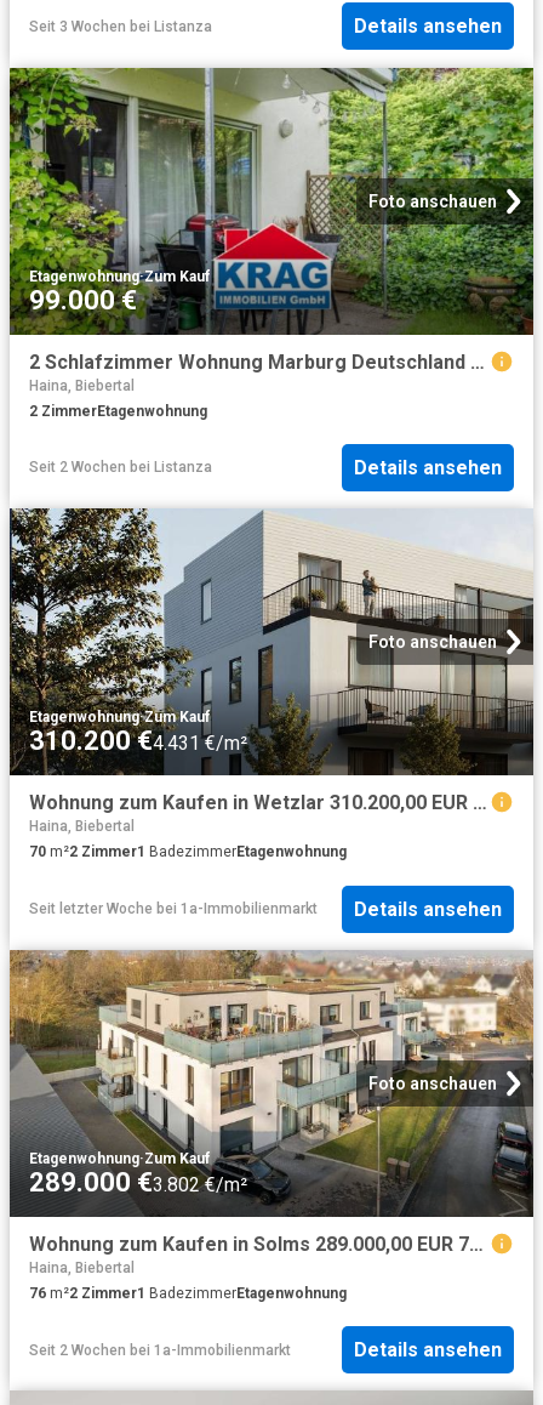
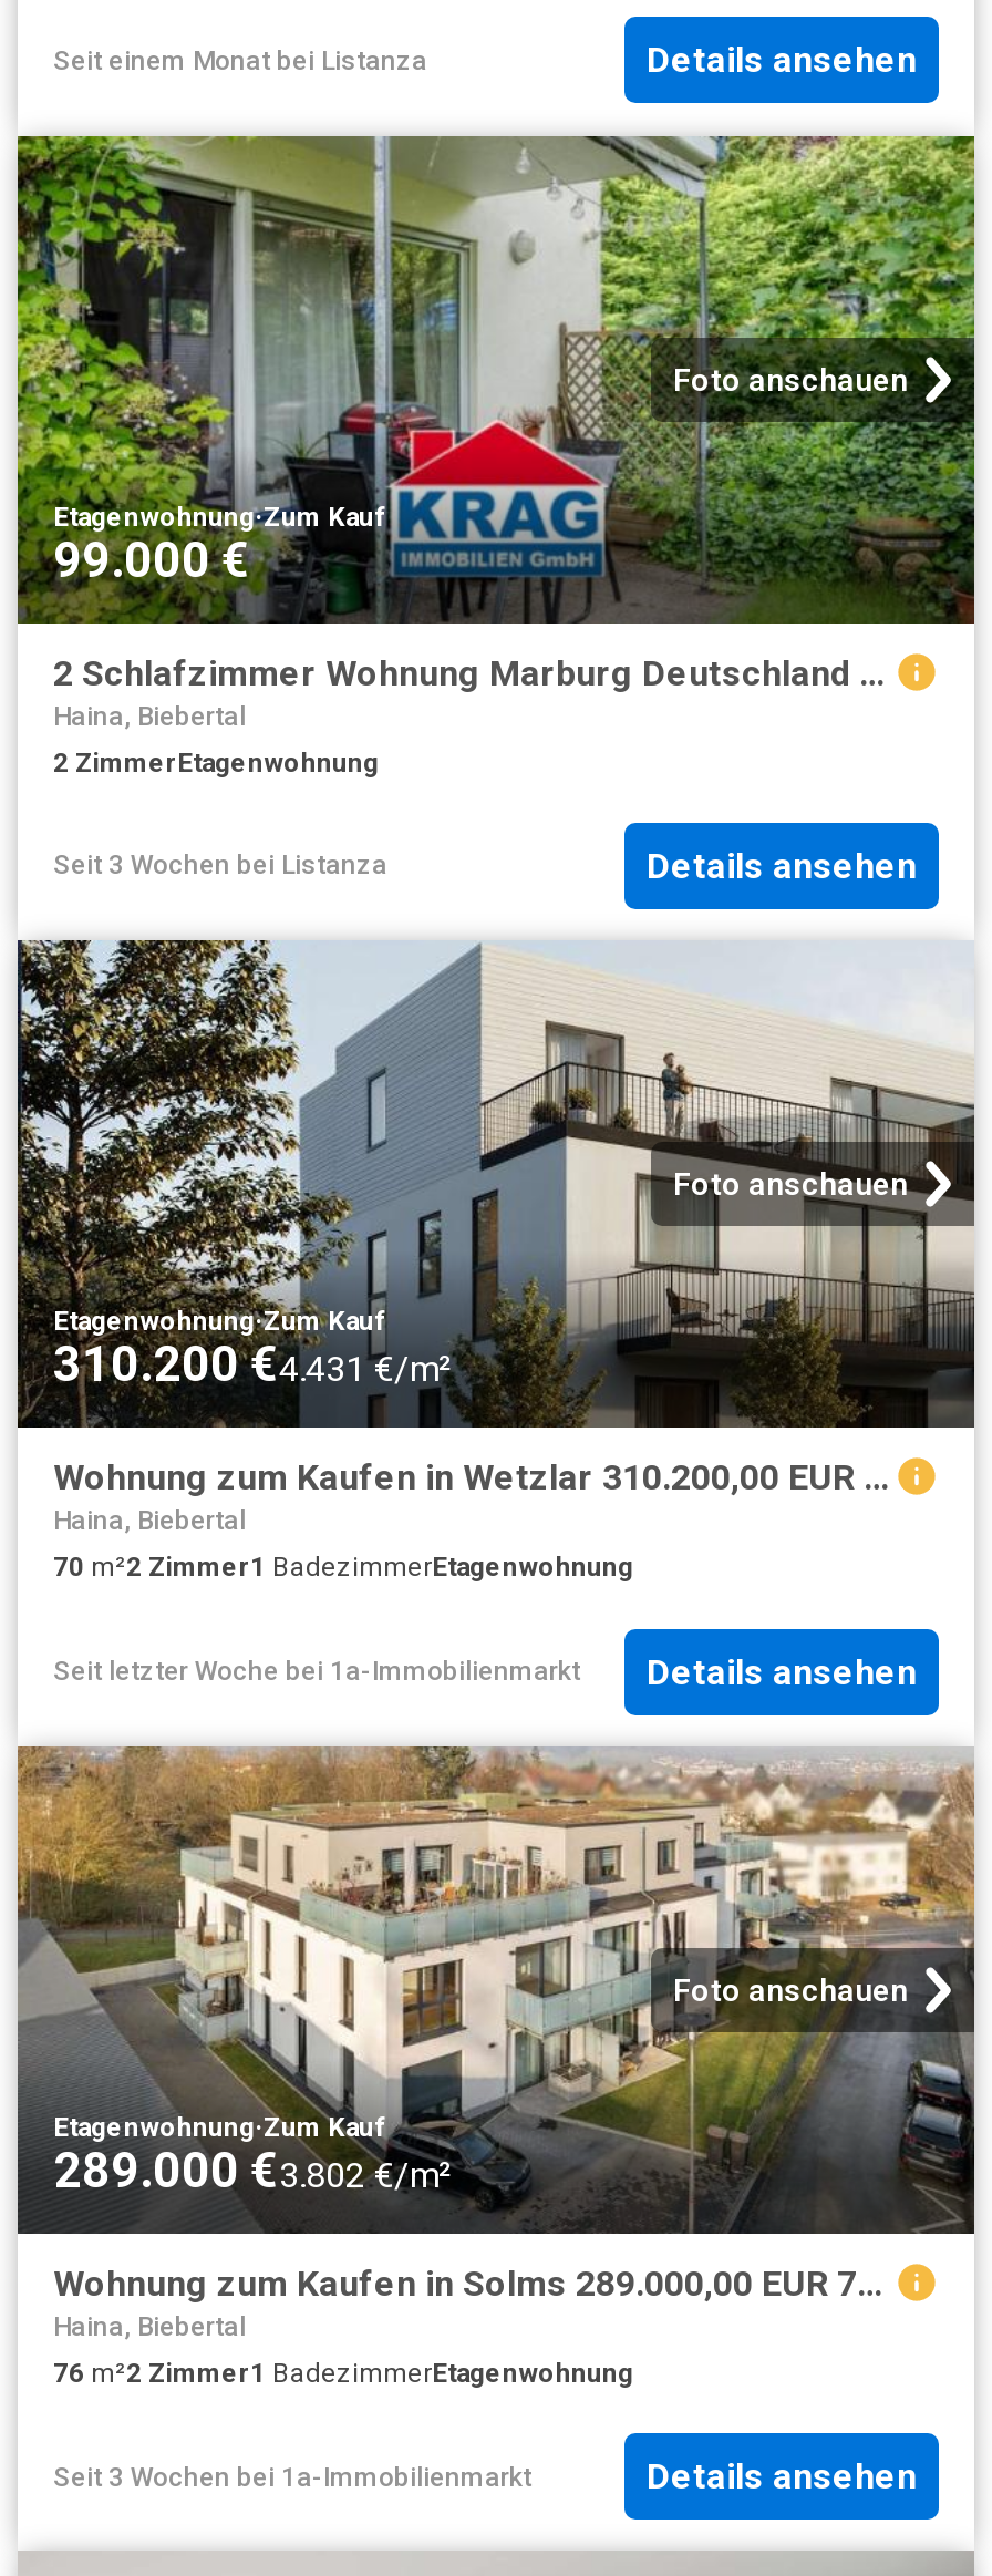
moved [29,18,212,35] -> [53,850,387,881]: Seit 3 Wochen bei Listanza
none -> [53,45,427,76] Seit einem Monat bei Listanza
[29,459,212,476] Seit 2 Wochen bei Listanza -> none
[29,1341,291,1358] Seit 2 Wochen bei 1a-Immobilienmarkt -> [53,2461,531,2492] Seit 3 Wochen bei 1a-Immobilienmarkt

